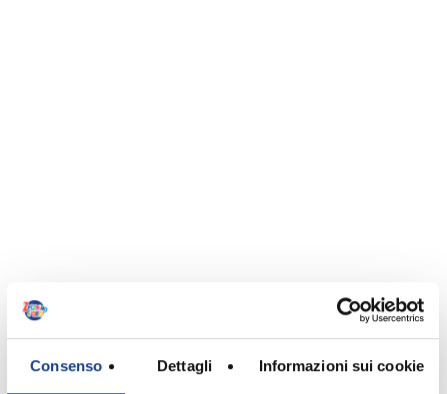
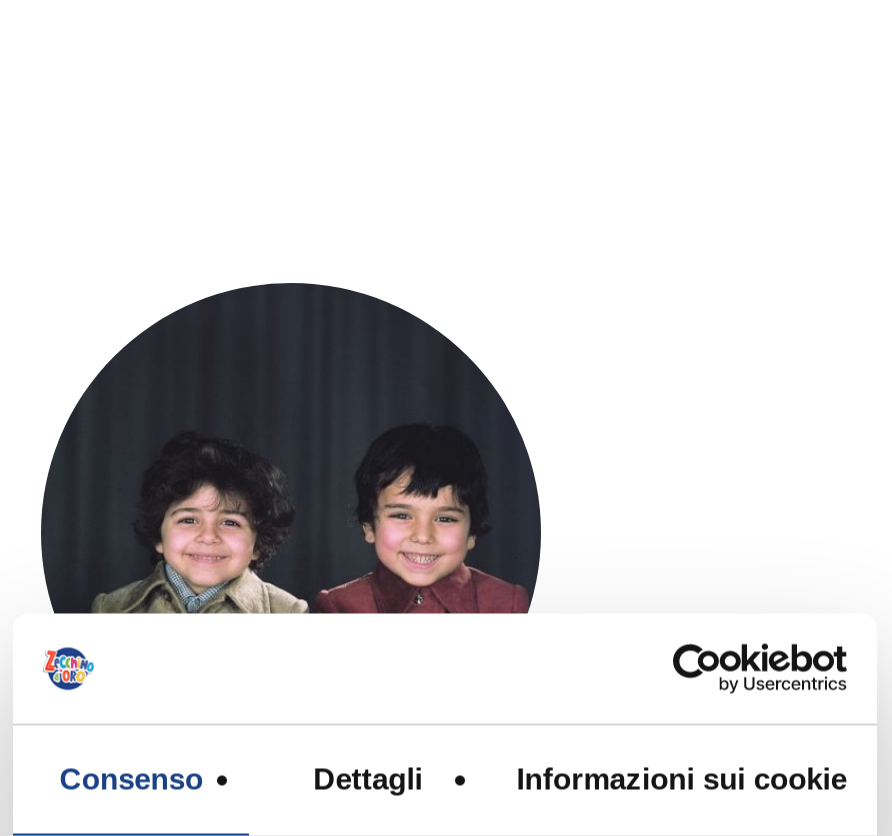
none -> [39,281,543,617] [image]

